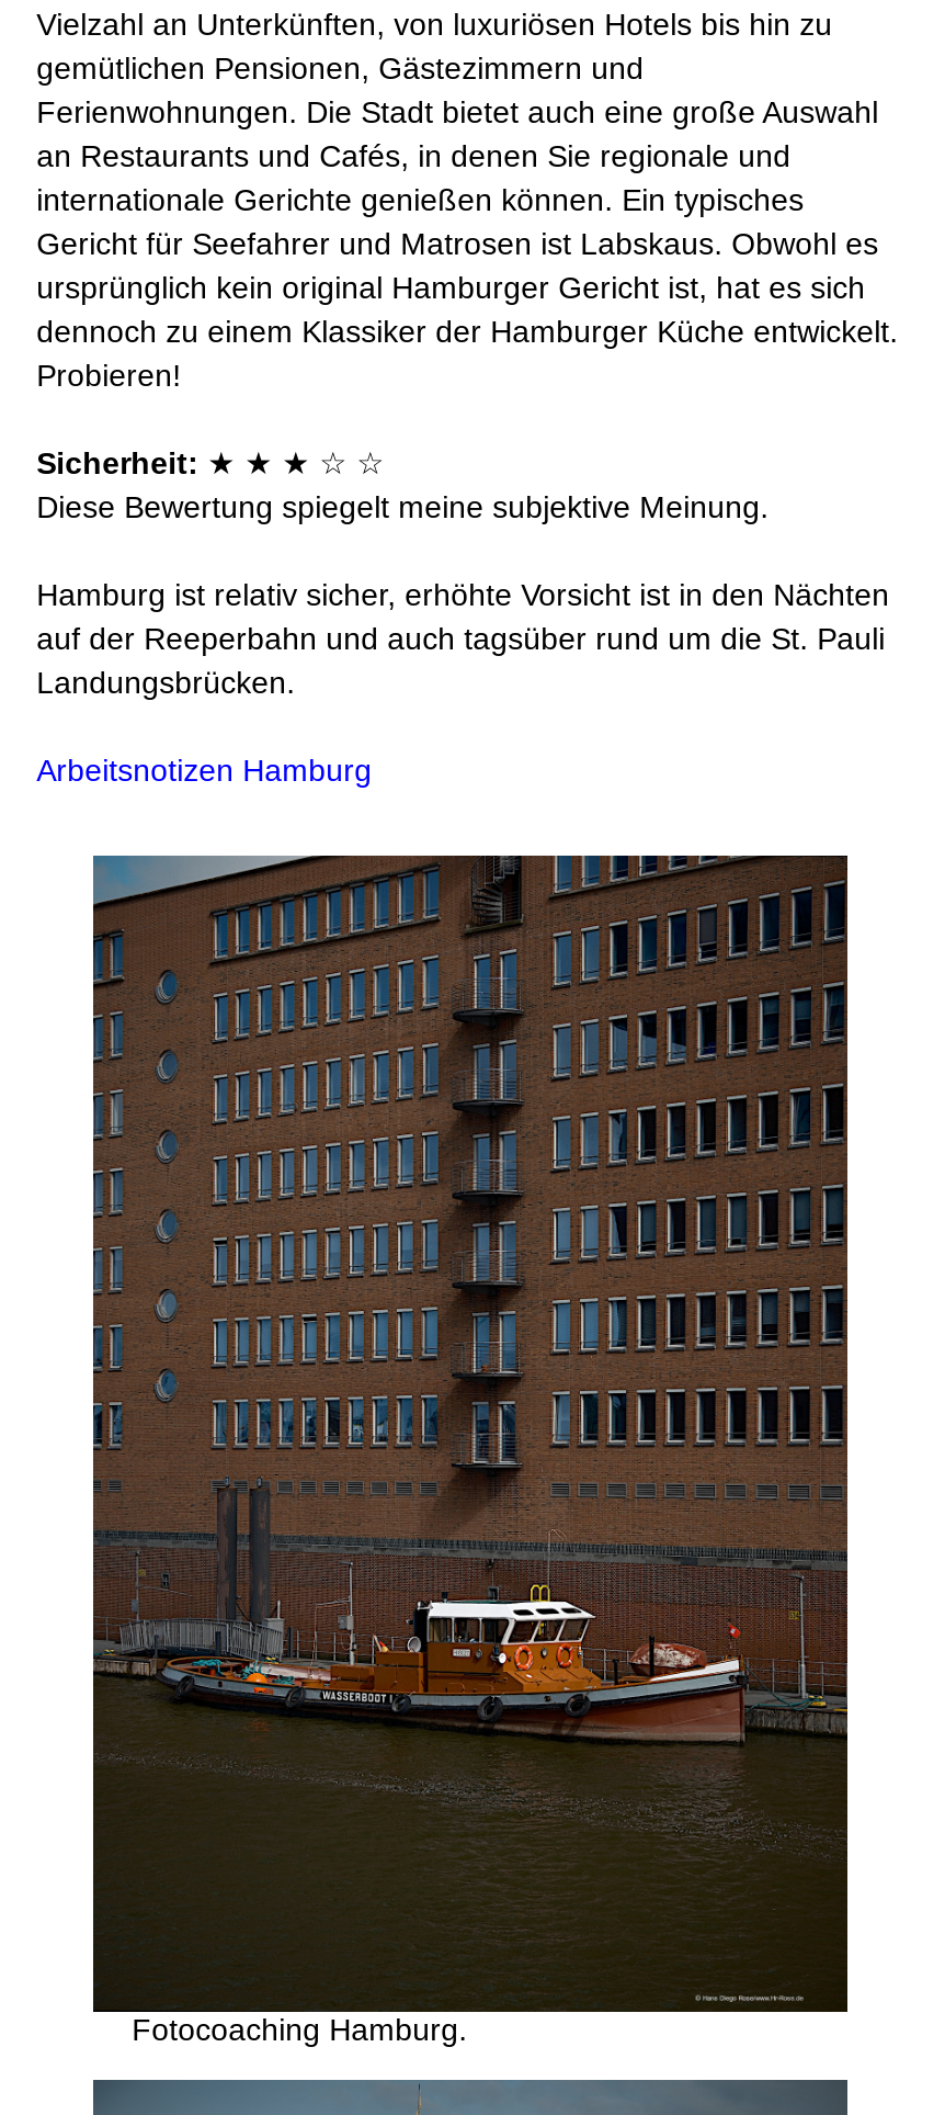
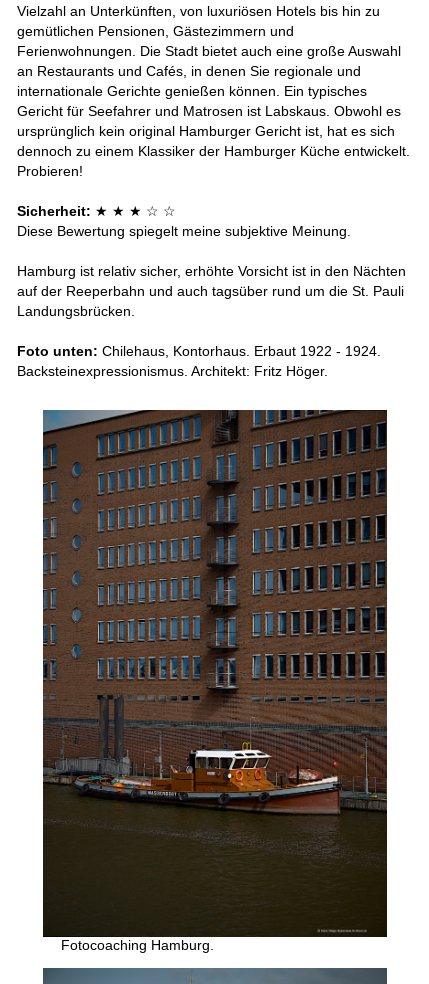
[36,755,372,788] Arbeitsnotizen Hamburg -> [17,344,381,379] Foto unten: Chilehaus, Kontorhaus. Erbaut 1922 - 1924. | Backsteinexpressionismus. Architekt: Fritz Höger.

